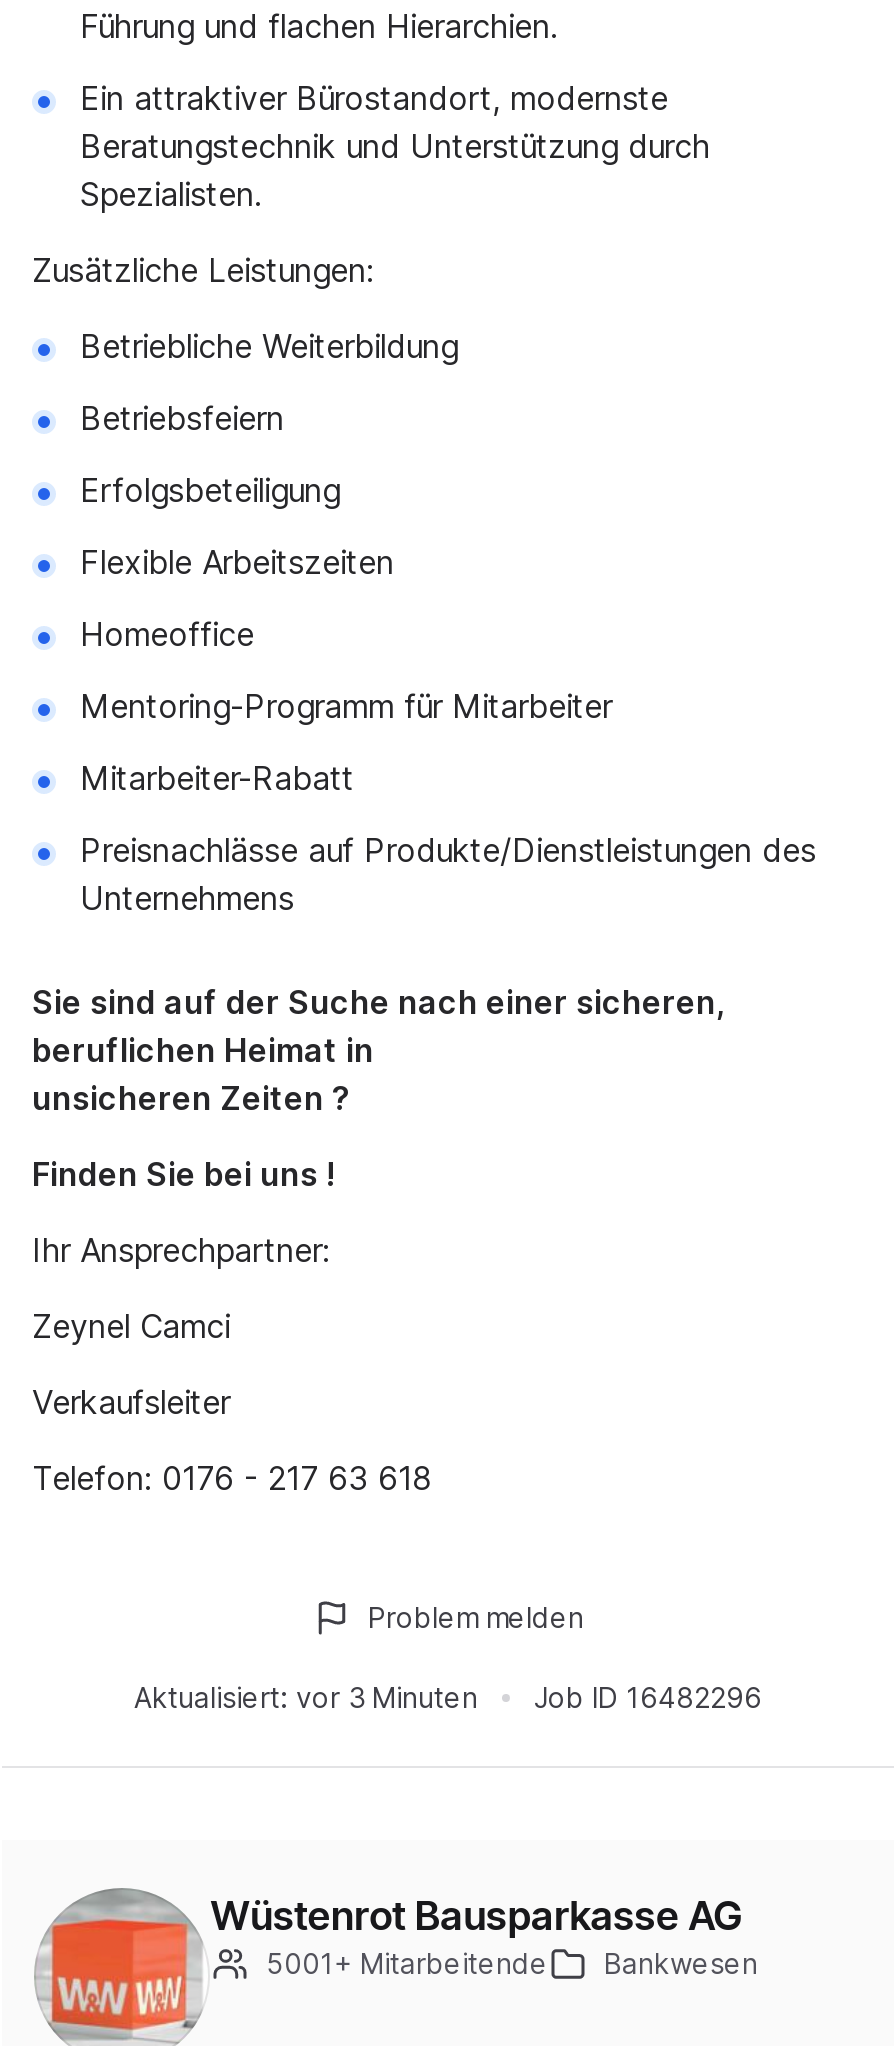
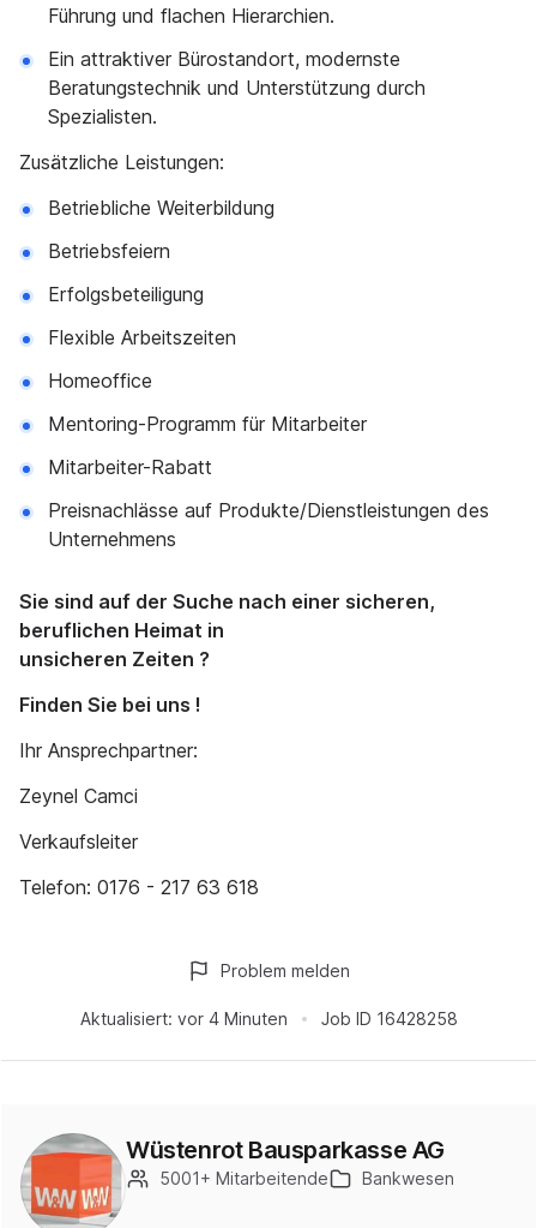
[134,1680,478,1714] Aktualisiert: vor 3 Minuten -> [80,1008,287,1029] Aktualisiert: vor 4 Minuten
[534,1680,762,1714] Job ID 16482296 -> [321,1008,457,1029] Job ID 16428258

